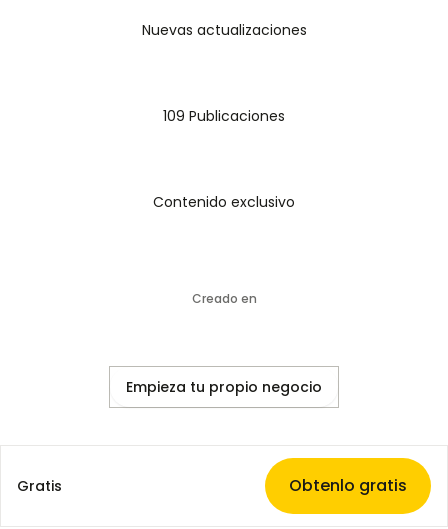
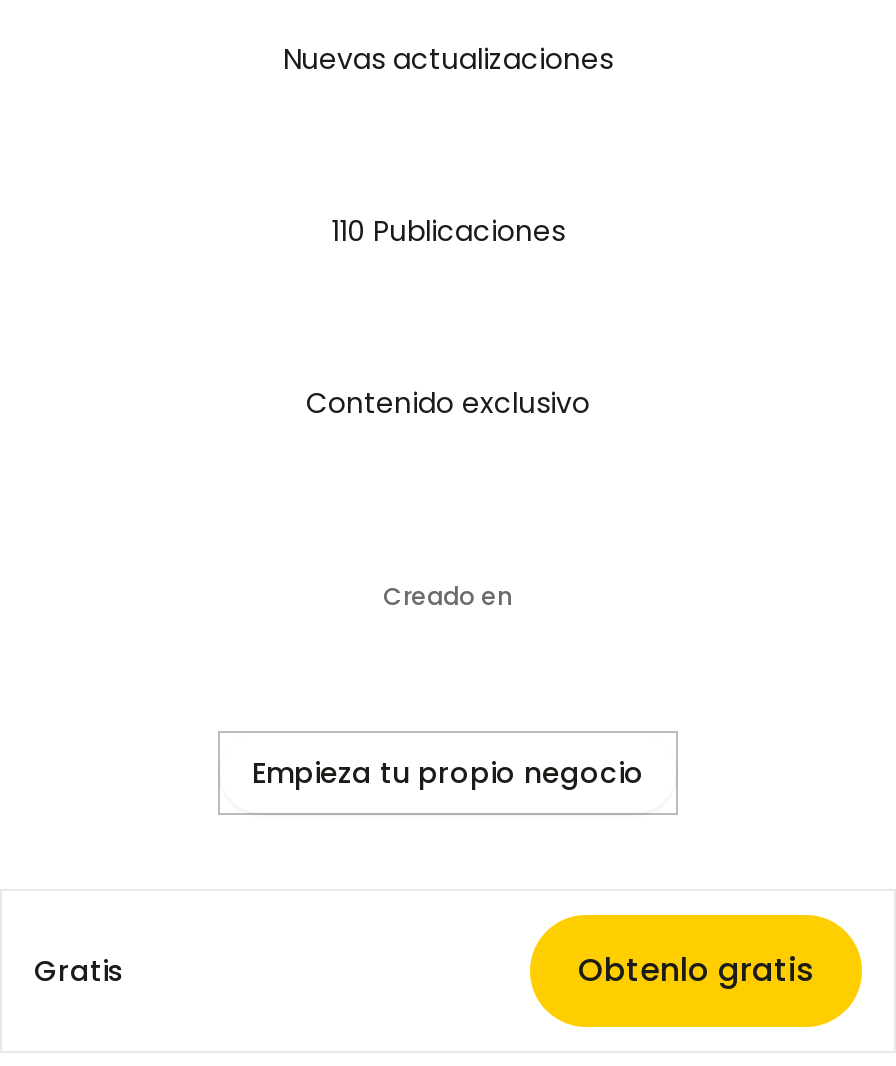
[163,106,285,126] 109 Publicaciones -> [331,211,565,251] 110 Publicaciones

